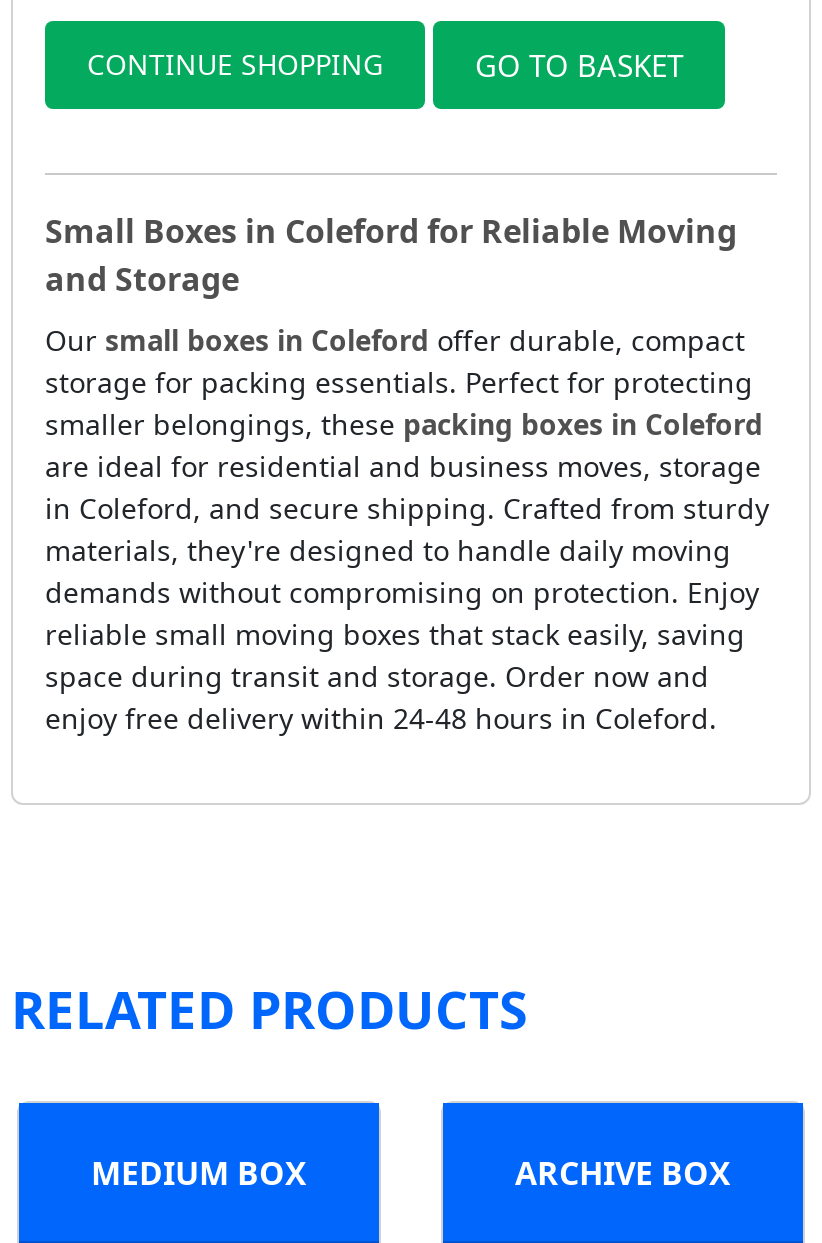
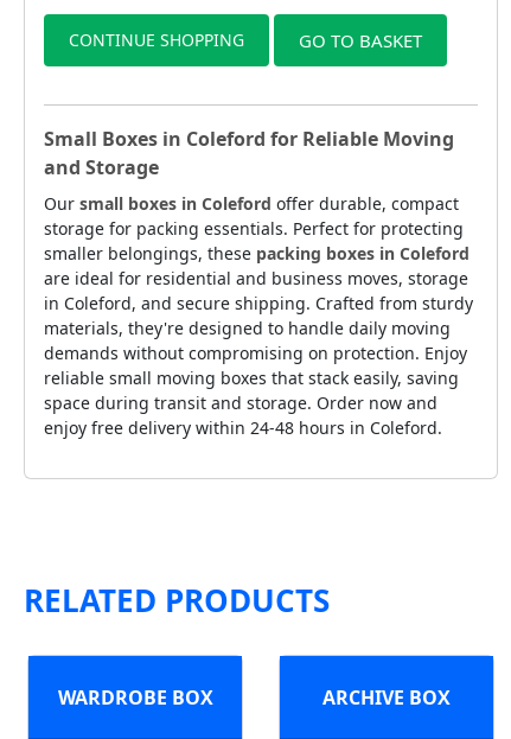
[91,1150,307,1194] MEDIUM BOX -> [58,684,213,710] WARDROBE BOX

